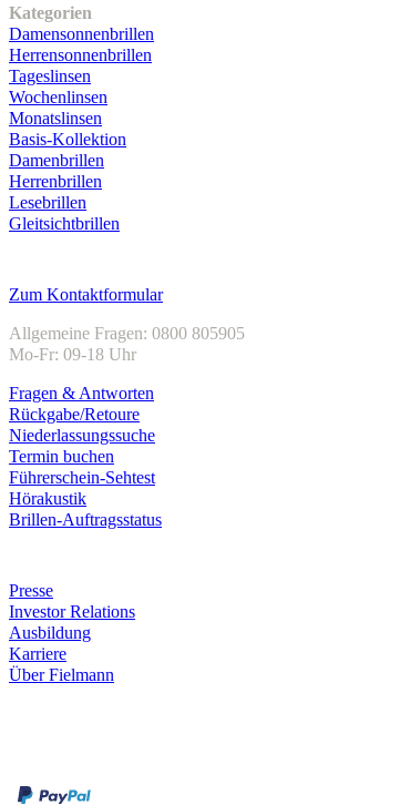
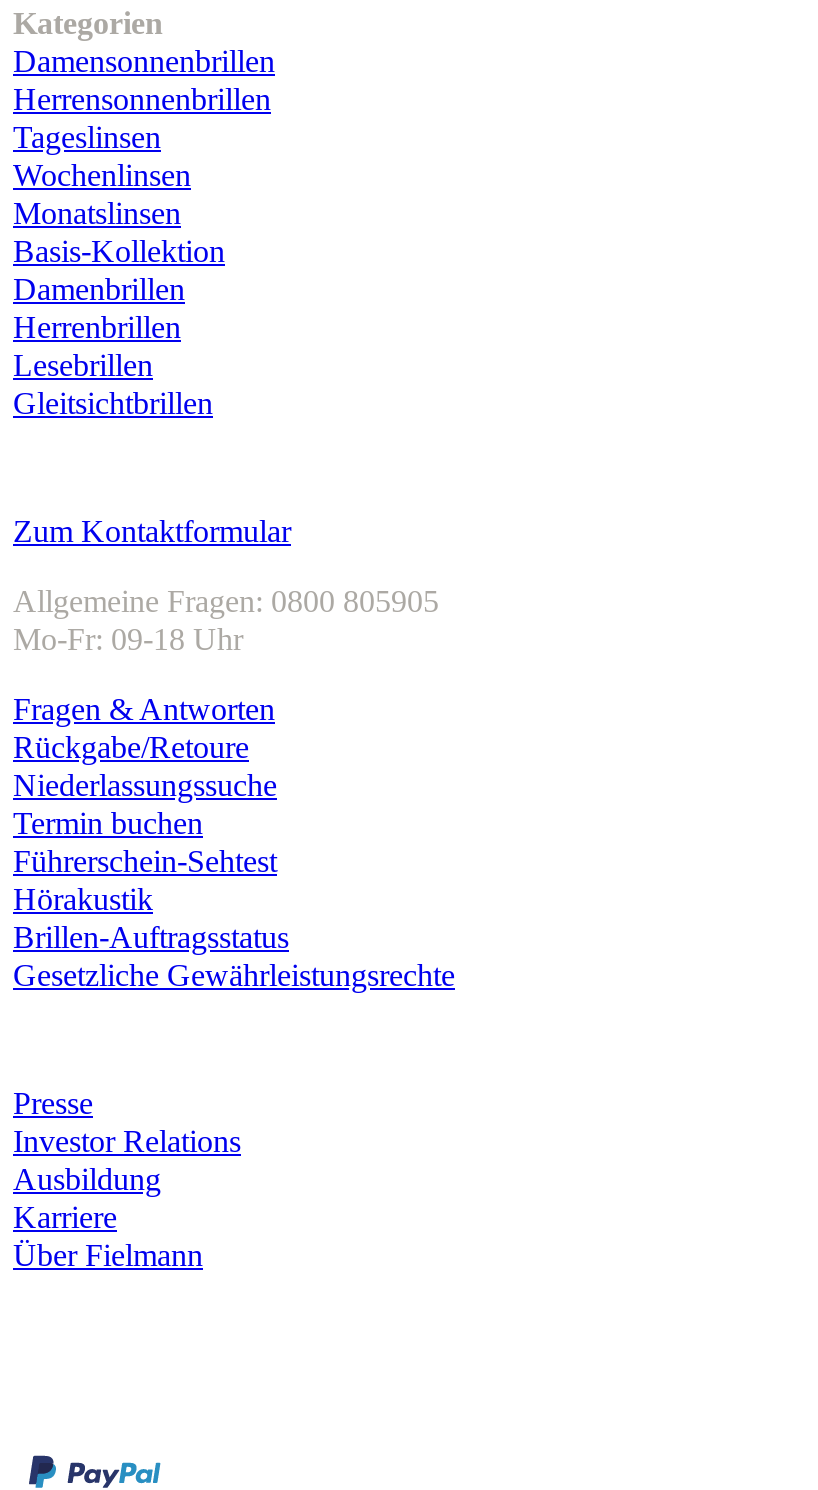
none -> [13,958,455,992] Gesetzliche Gewährleistungsrechte

